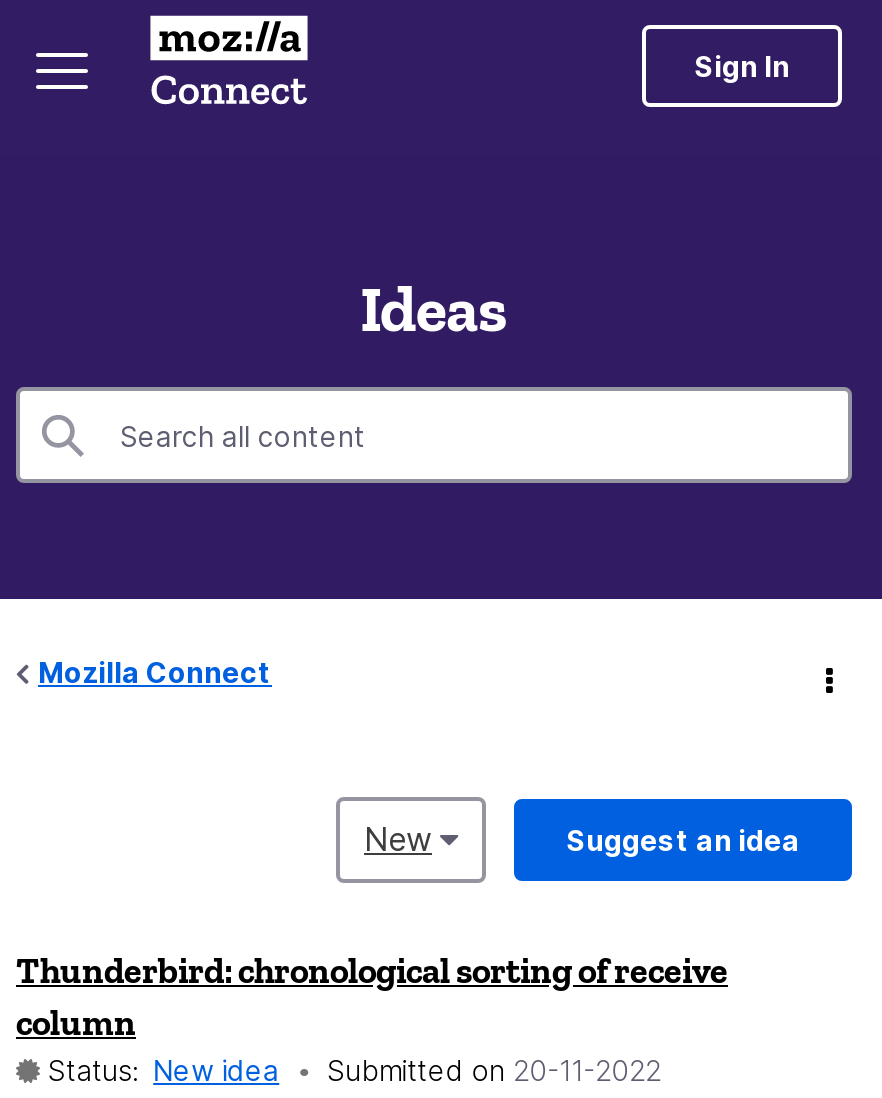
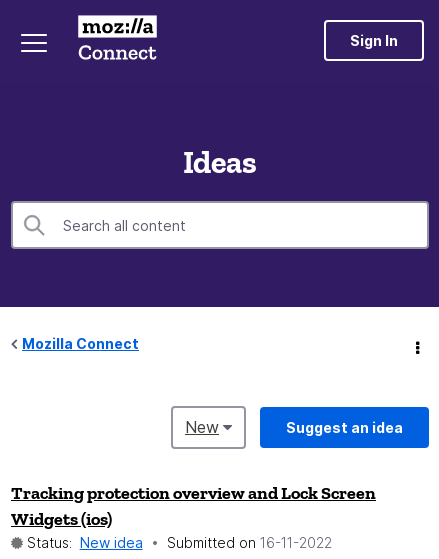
[16,949,728,1045] Thunderbird: chronological sorting of receive | column -> [11,482,376,530] Tracking protection overview and Lock Screen | Widgets (ios)
[40,1053,661,1087] Status: New idea Submitted on 20-11-2022 -> [23,534,332,551] Status: New idea Submitted on 16-11-2022

